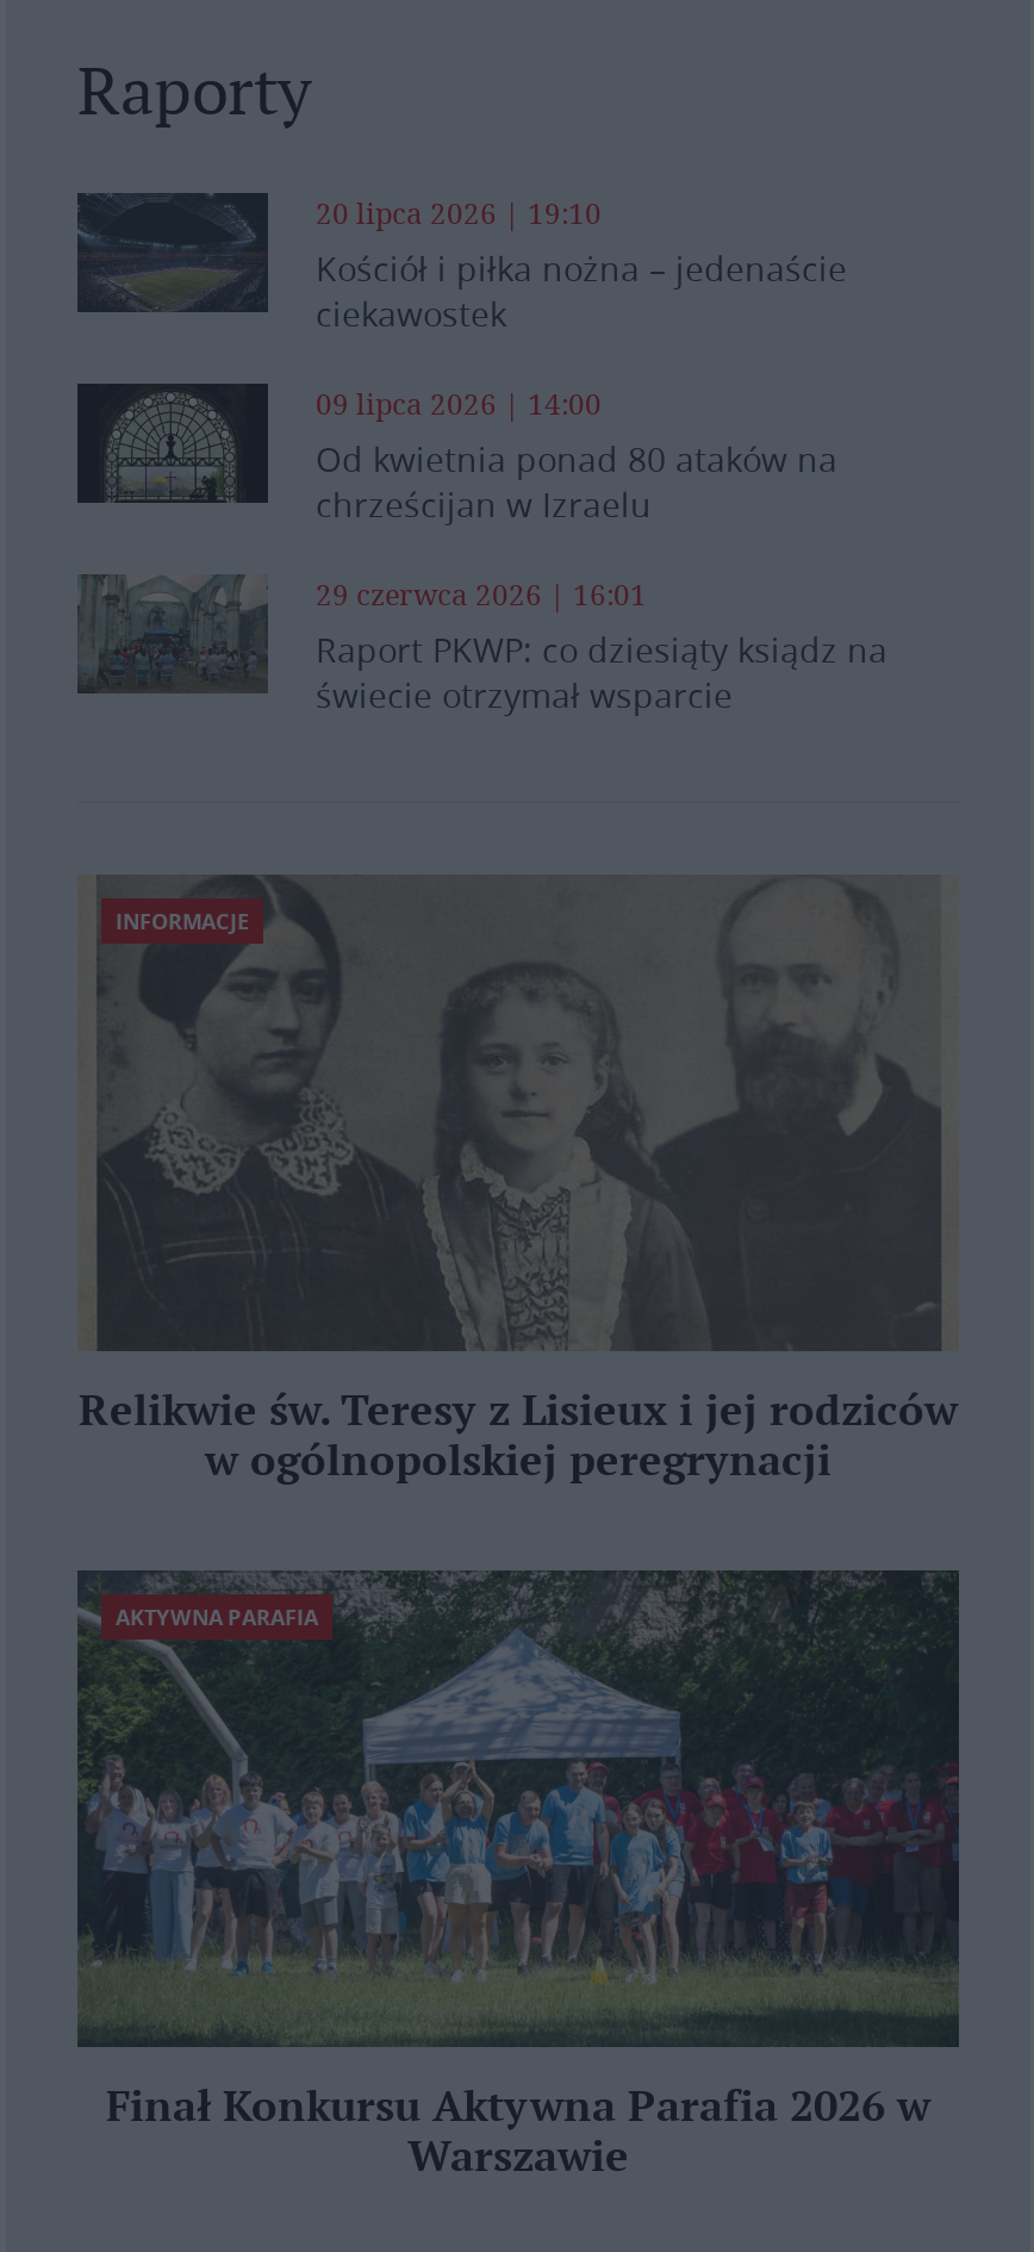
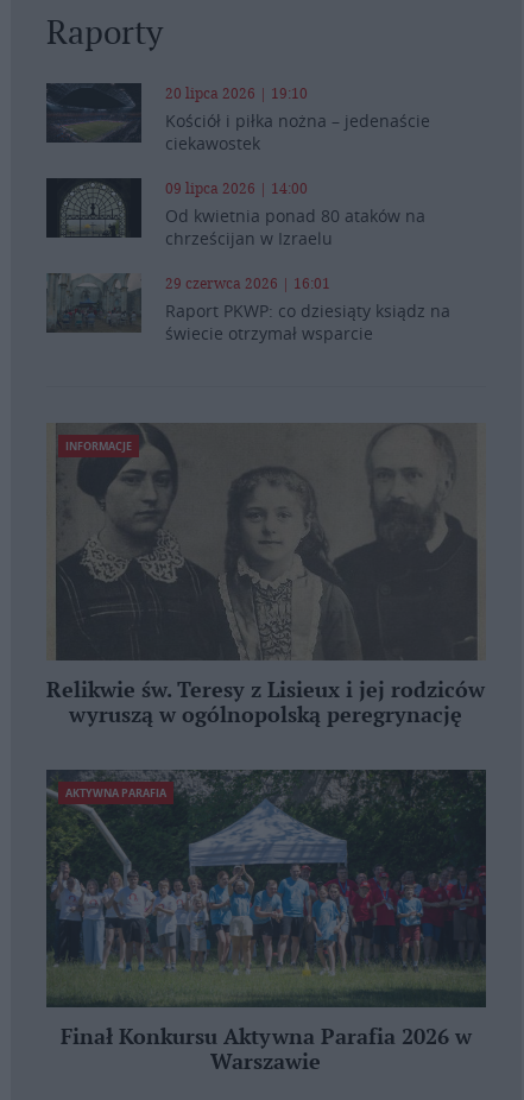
[205,1437,831,1487] w ogólnopolskiej peregrynacji -> [70,703,463,728] wyruszą w ogólnopolską peregrynację

